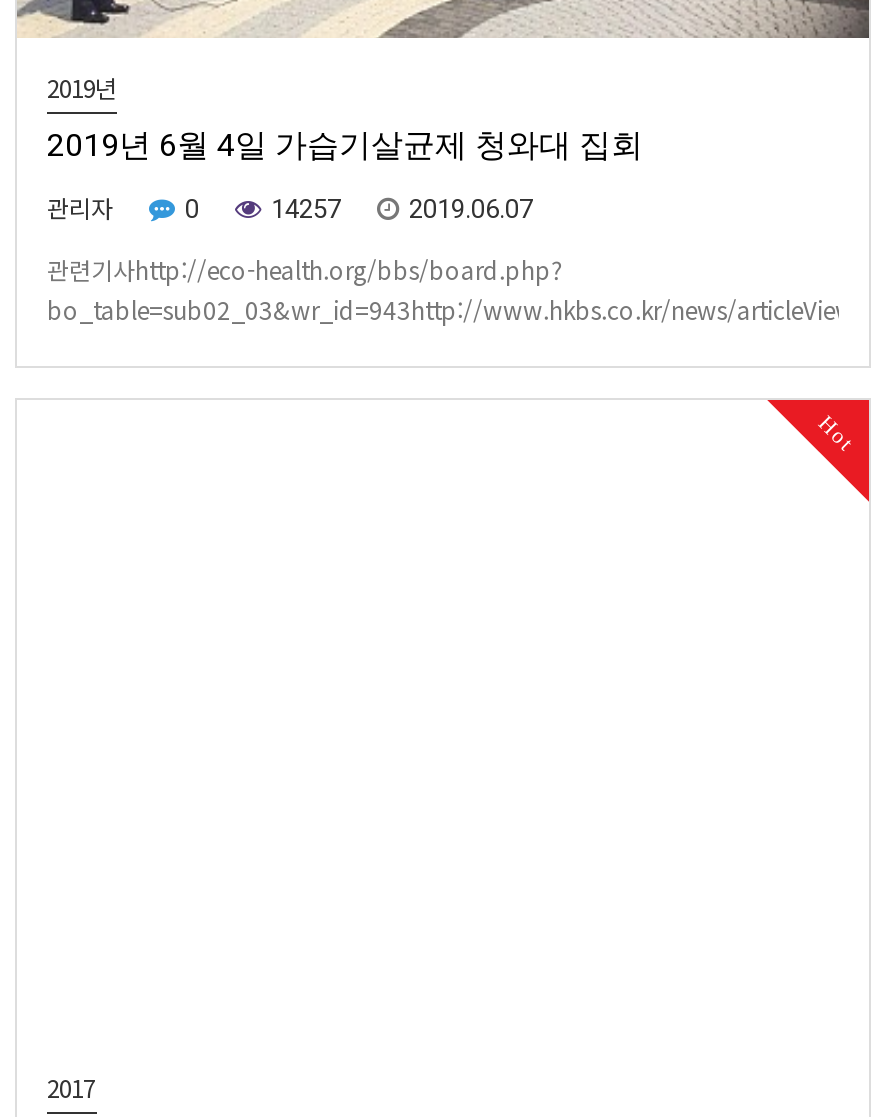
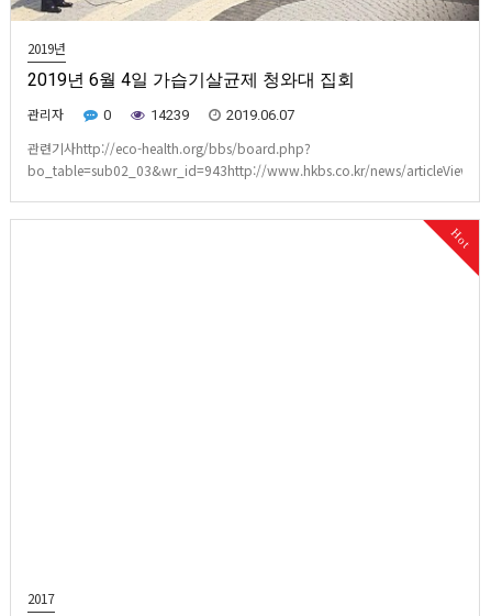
[179,193,533,223] 0 14257 2019.06.07 -> [100,106,294,123] 0 14239 2019.06.07

